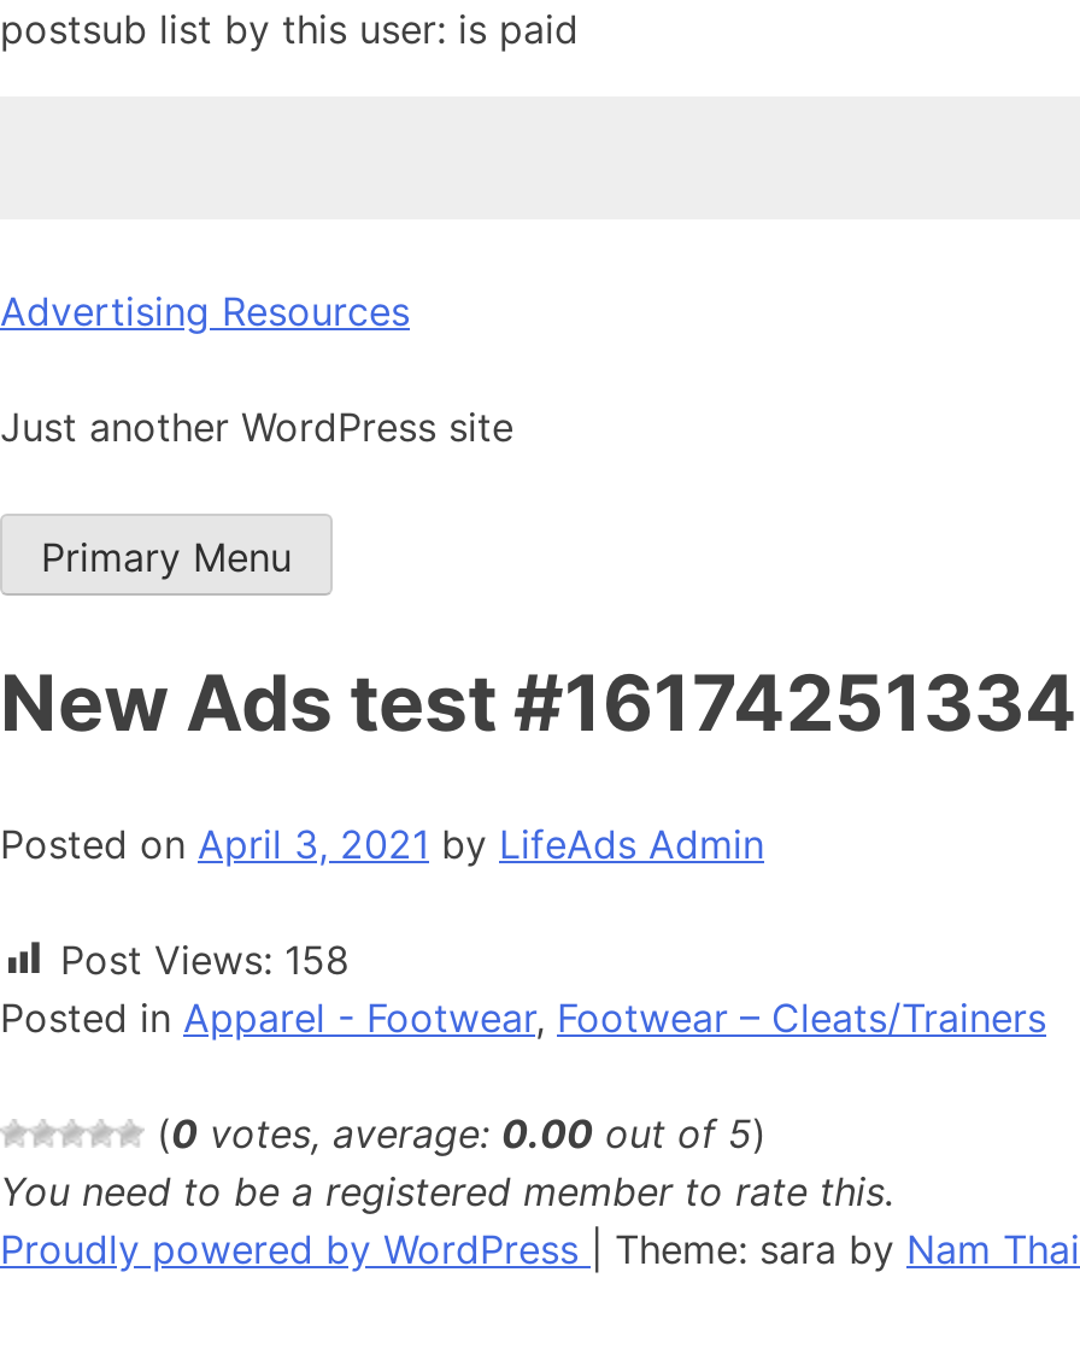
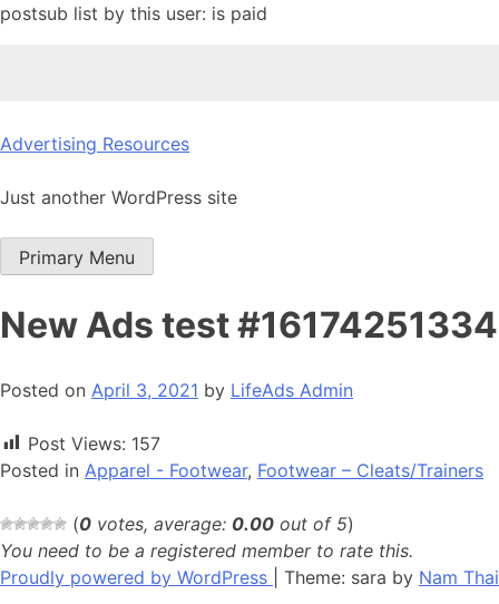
[60,935,350,983] Post Views: 158 -> [28,432,160,454] Post Views: 157

